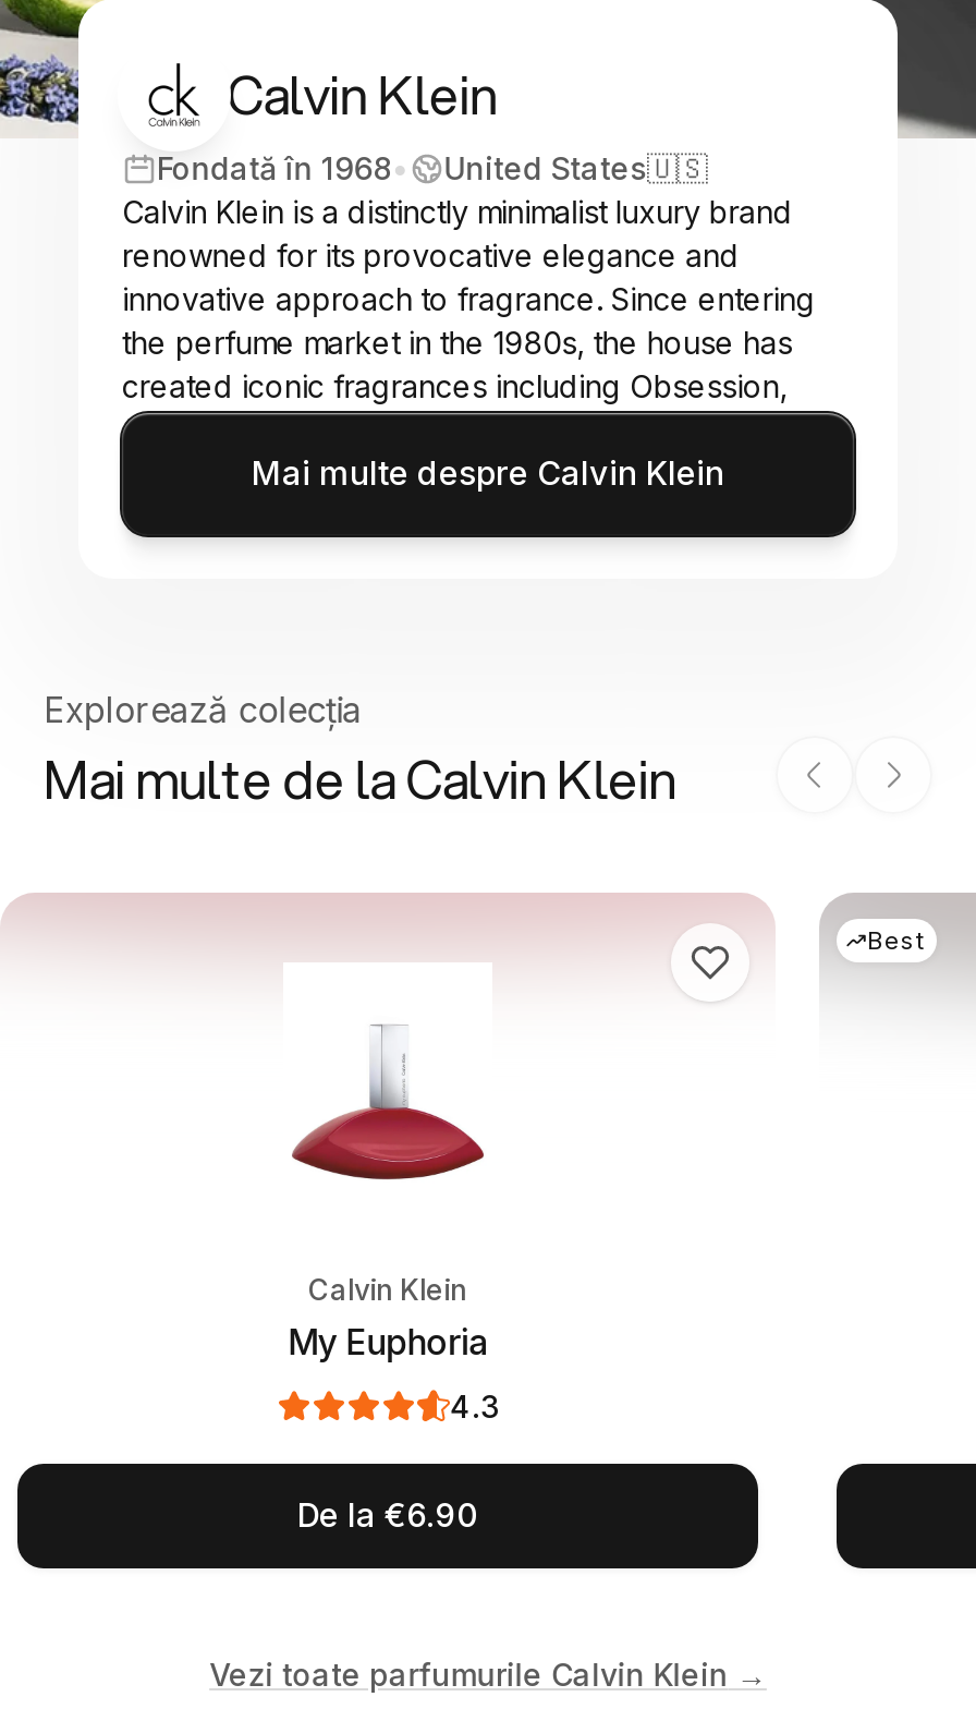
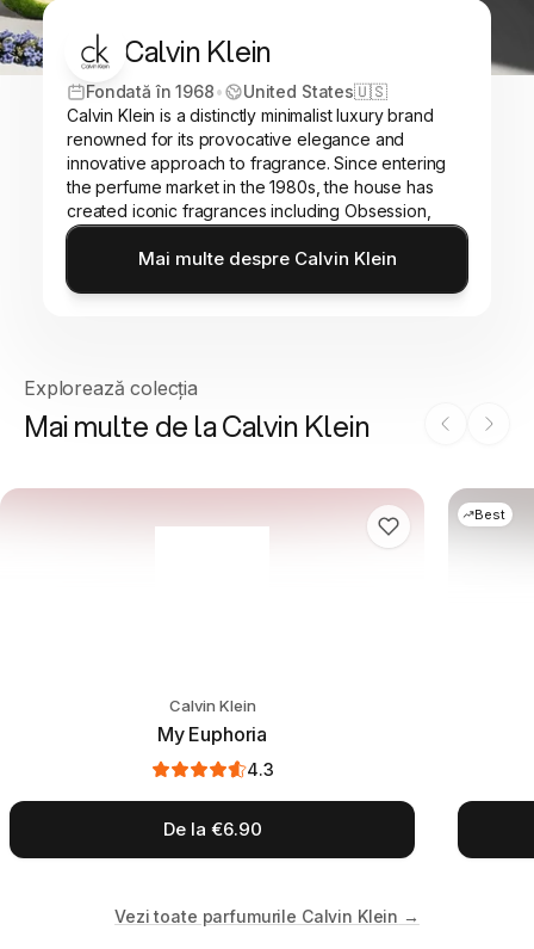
[290,1025,486,1181] [image] -> none

